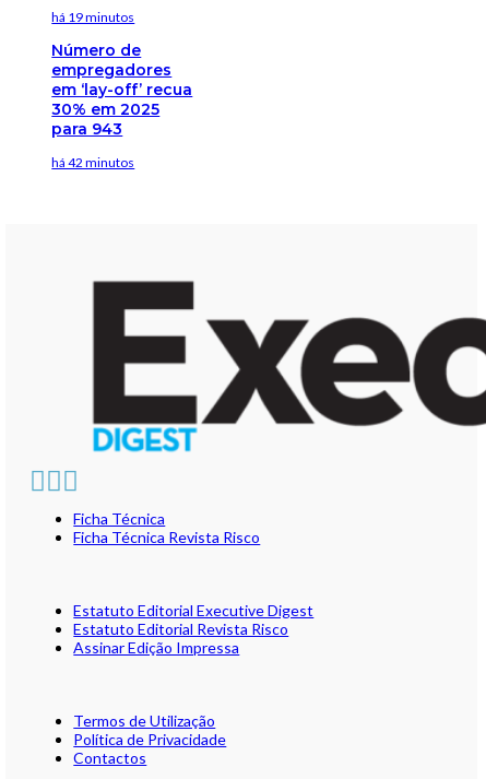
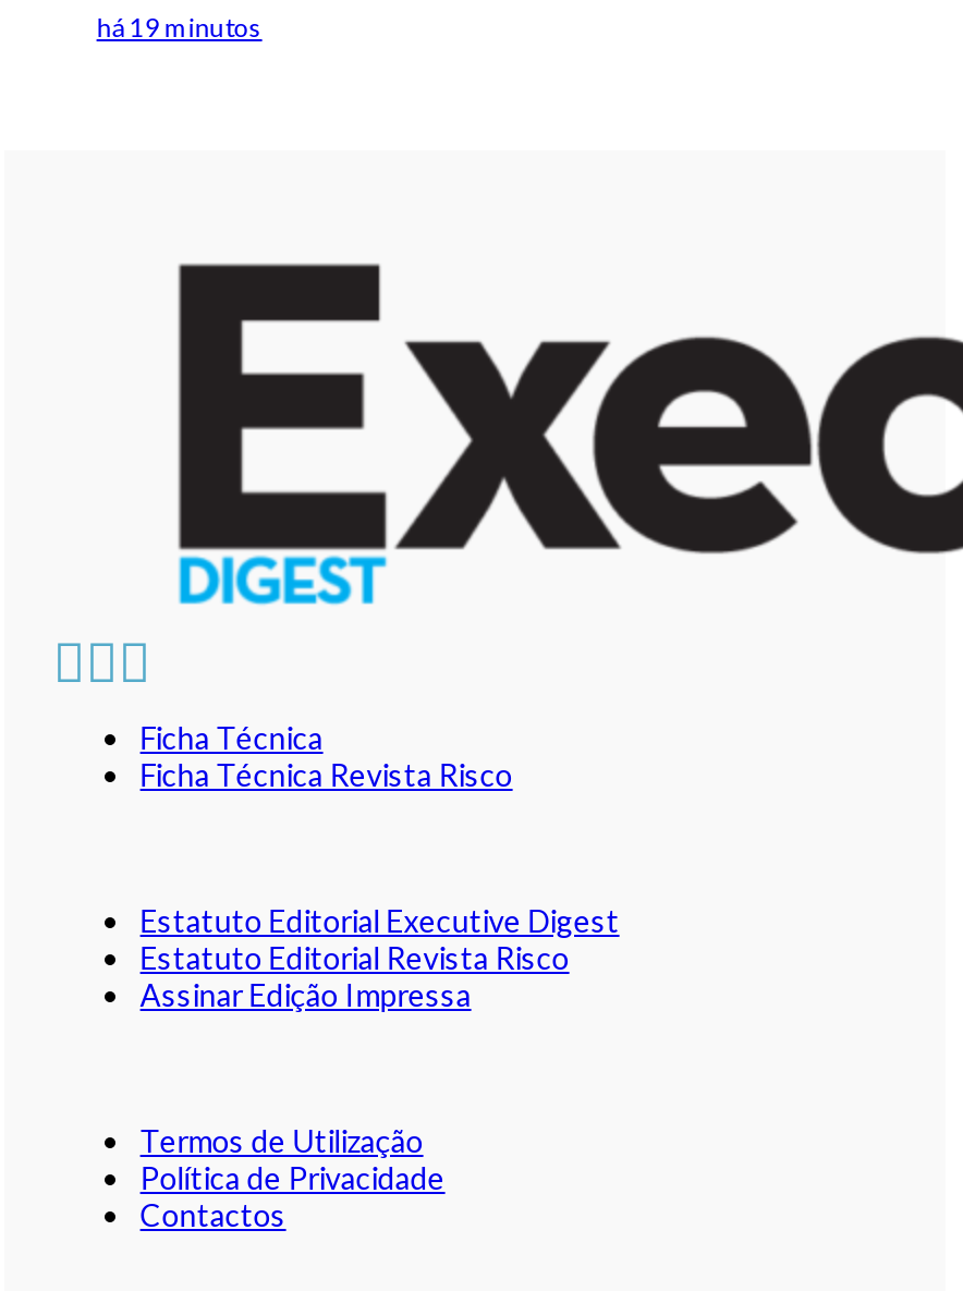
[52,41,193,171] Número de | empregadores | em ‘lay-off’ recua | 30% em 2025 | para 943 | há 42 minutos -> none

